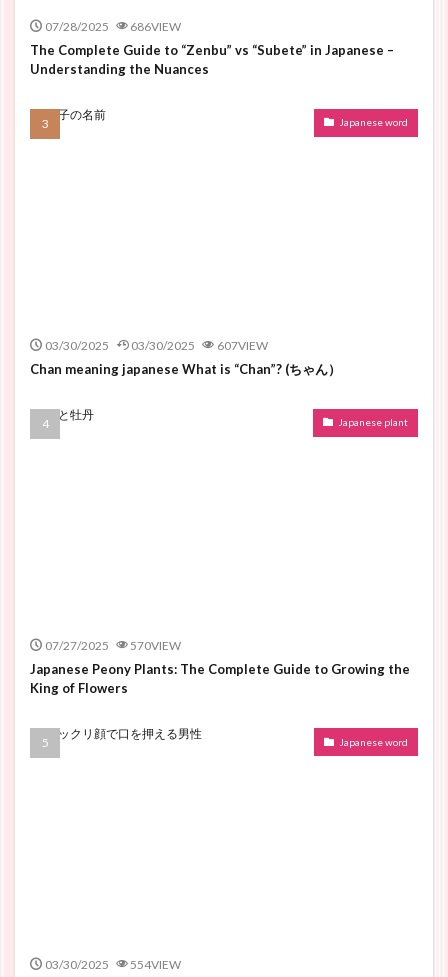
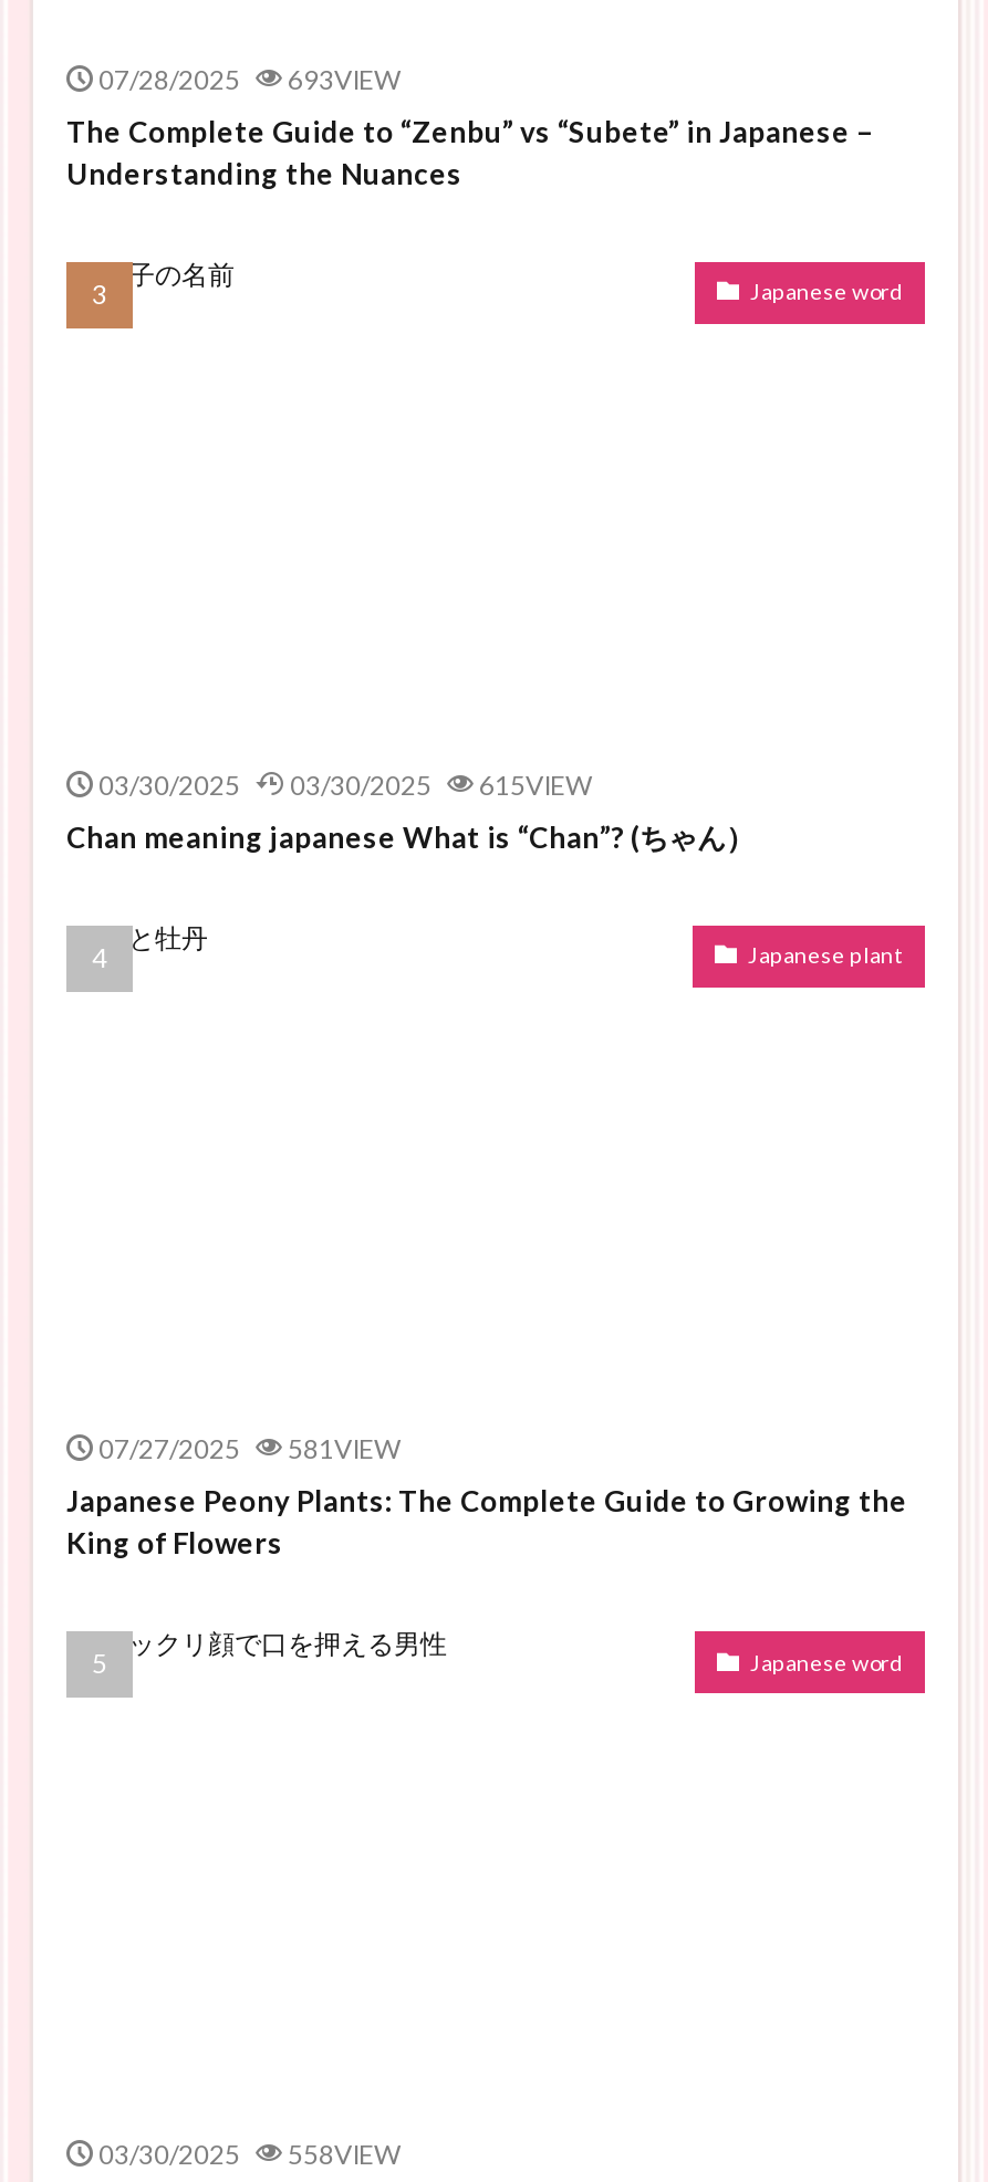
[44,18,181,33] 07/28/2025 686VIEW -> [98,62,401,95] 07/28/2025 693VIEW
[44,338,267,353] 03/30/2025 03/30/2025 607VIEW -> [98,768,592,801] 03/30/2025 03/30/2025 615VIEW
[44,638,181,653] 07/27/2025 570VIEW -> [98,1432,401,1465] 07/27/2025 581VIEW
[44,957,181,972] 03/30/2025 554VIEW -> [98,2138,401,2171] 03/30/2025 558VIEW

